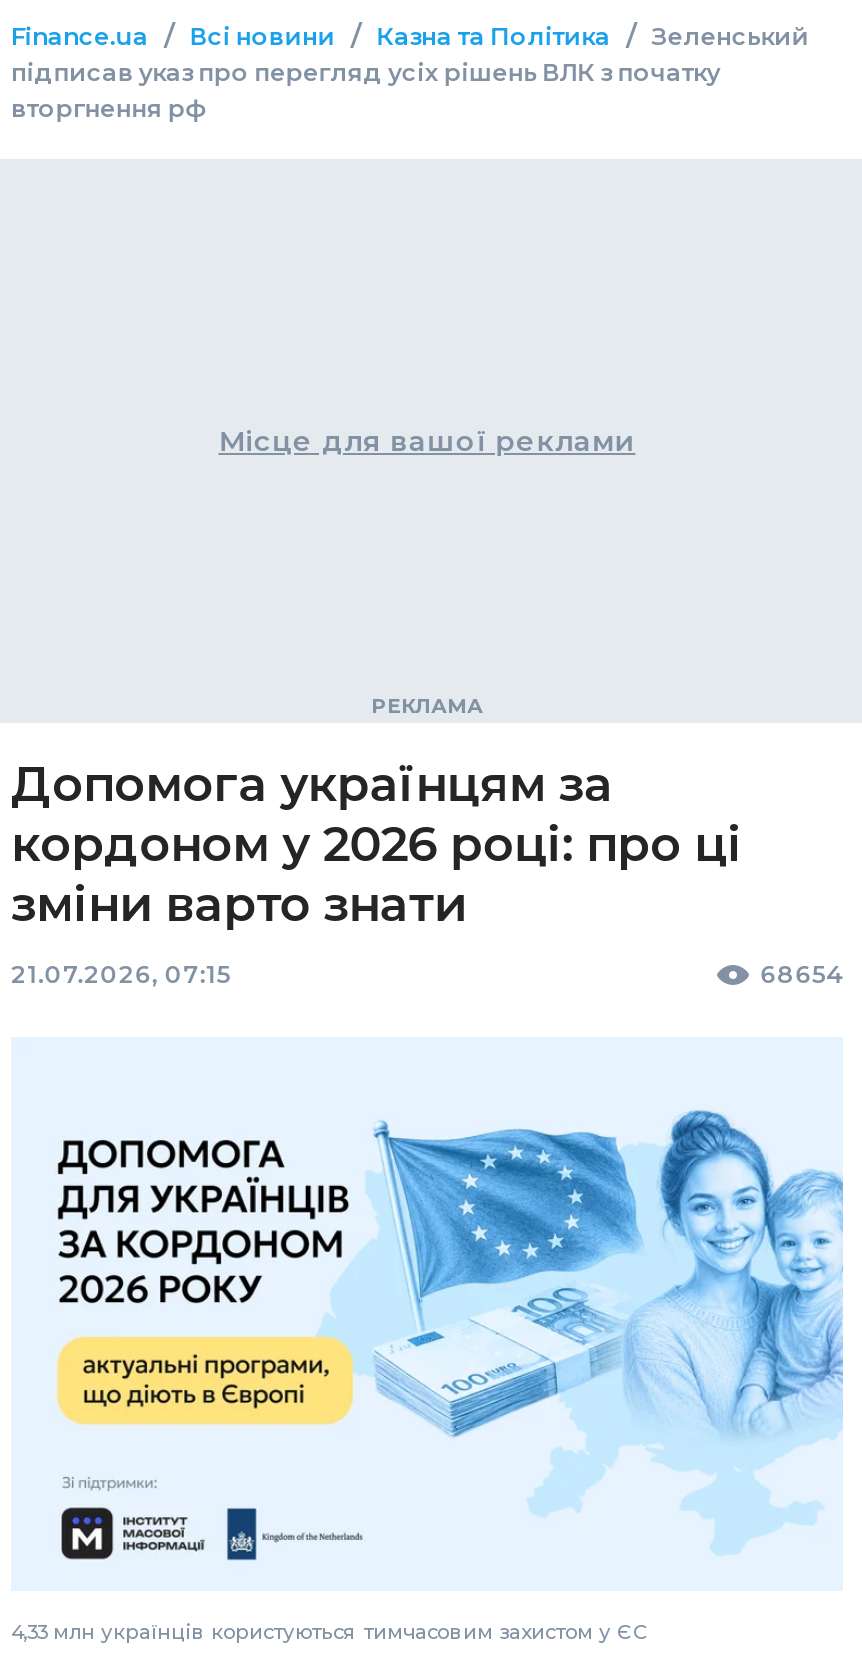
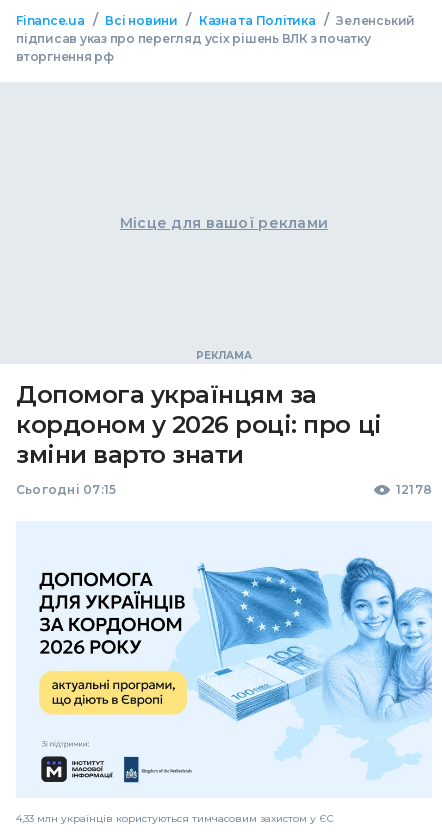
[11,959,843,989] 21.07.2026, 07:15 | 68654 -> [16,482,432,497] Сьогодні 07:15 | 12178

